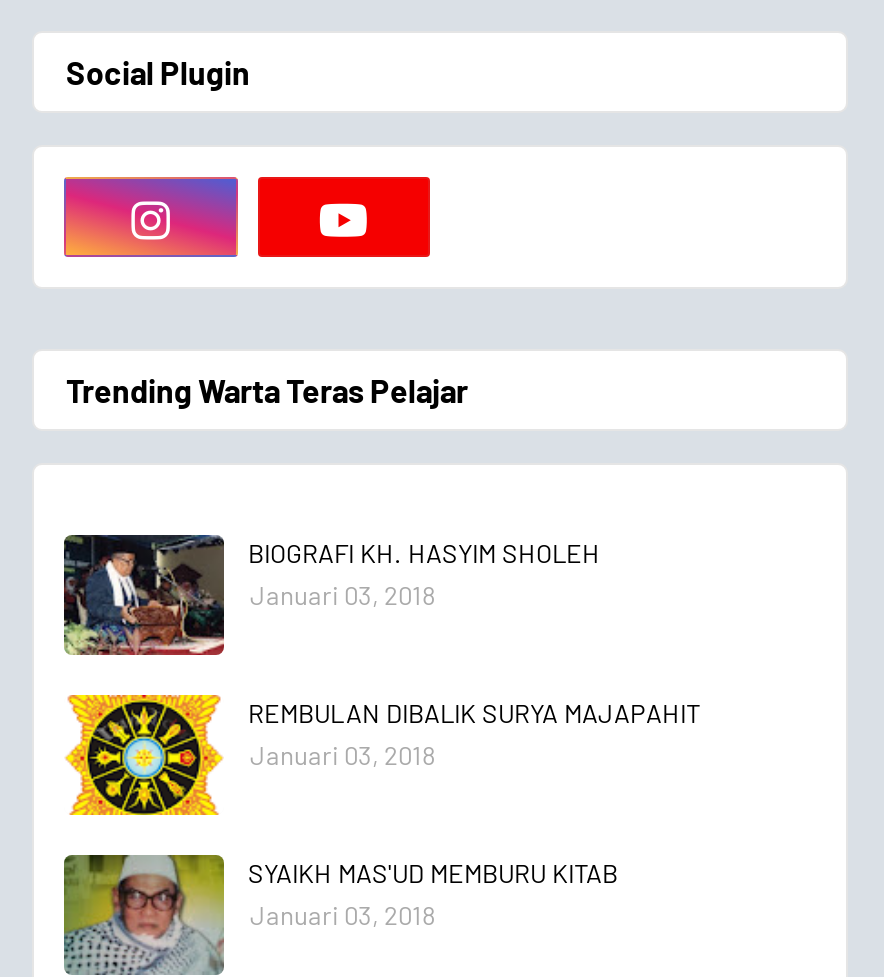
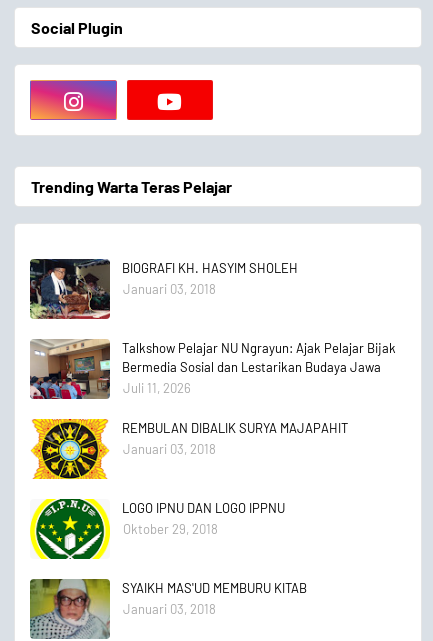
none -> [30,340,396,400] [image] | Talkshow Pelajar NU Ngrayun: Ajak Pelajar Bijak | Bermedia Sosial dan Lestarikan Budaya Jawa | Juli 11, 2026
none -> [29,499,285,559] [image] | LOGO IPNU DAN LOGO IPPNU | Oktober 29, 2018

